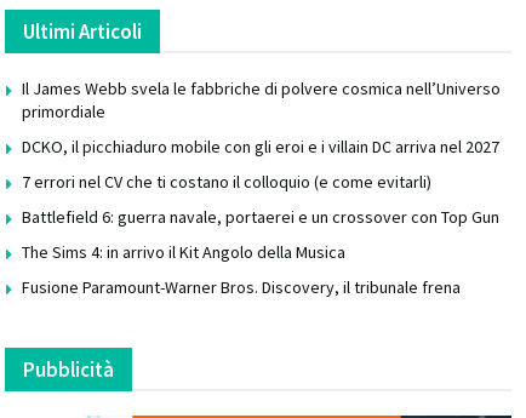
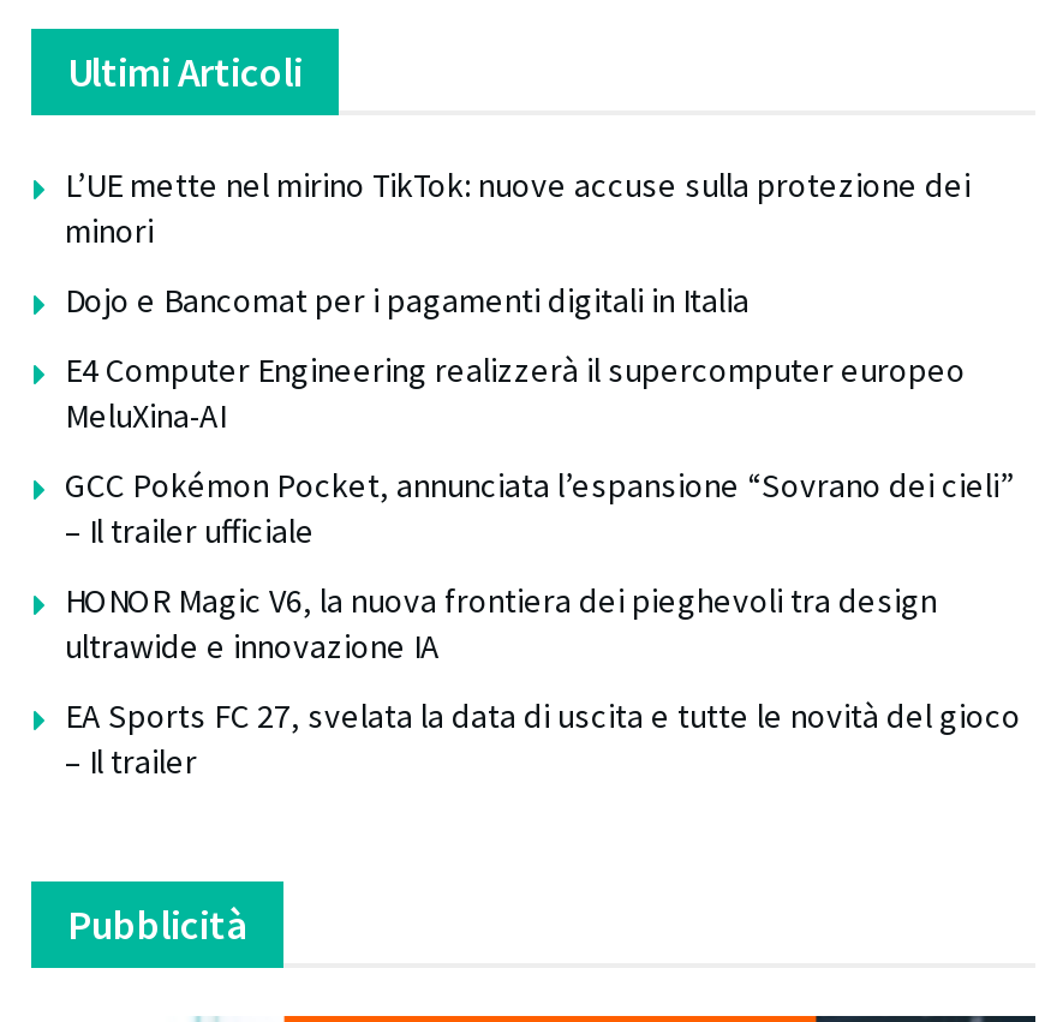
[22,77,501,122] Il James Webb svela le fabbriche di polvere cosmica nell’Universo | primordiale -> [65,164,971,252] L’UE mette nel mirino TikTok: nuove accuse sulla protezione dei | minori
[22,135,499,157] DCKO, il picchiaduro mobile con gli eroi e i villain DC arriva nel 2027 -> [65,279,750,322] Dojo e Bancomat per i pagamenti digitali in Italia
[22,170,431,192] 7 errori nel CV che ti costano il colloquio (e come evitarli) -> [65,349,966,437] E4 Computer Engineering realizzerà il supercomputer europeo | MeluXina-AI
[22,205,499,227] Battlefield 6: guerra navale, portaerei e un crossover con Top Gun -> [65,464,1014,553] GCC Pokémon Pocket, annunciata l’espansione “Sovrano dei cieli” | – Il trailer ufficiale
[22,241,345,262] The Sims 4: in arrivo il Kit Angolo della Musica -> [65,579,937,668] HONOR Magic V6, la nuova frontiera dei pieghevoli tra design | ultrawide e innovazione IA
[22,276,461,298] Fusione Paramount-Warner Bros. Discovery, il tribunale frena -> [65,694,1021,783] EA Sports FC 27, svelata la data di uscita e tutte le novità del gioco | – Il trailer

